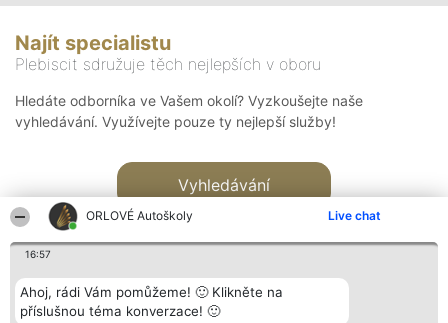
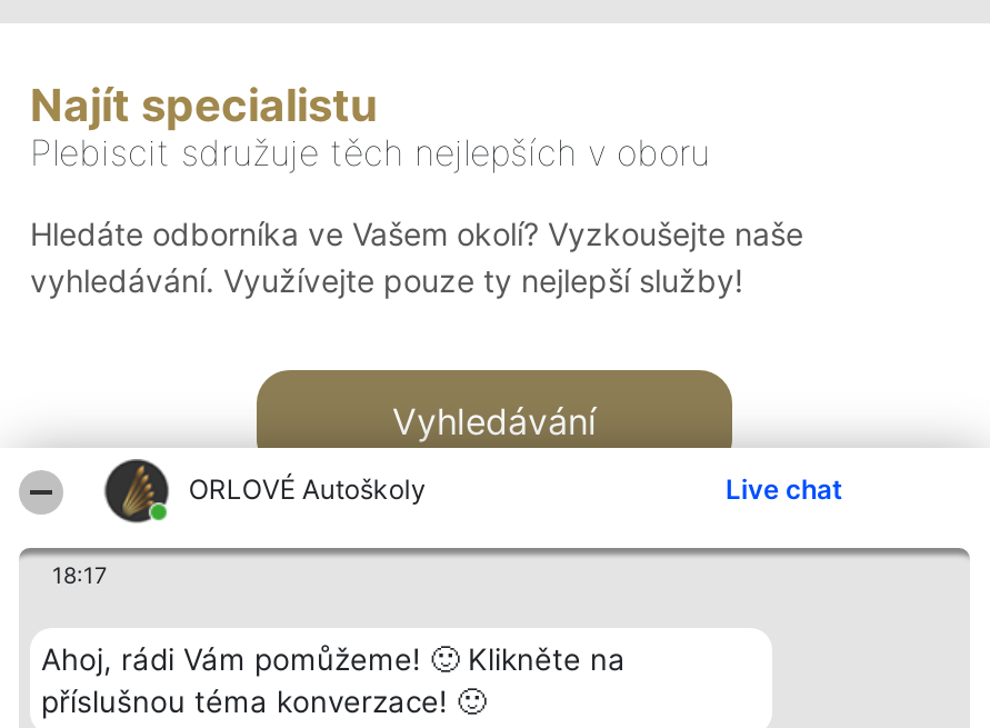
[25,248,51,260] 16:57 -> [52,561,108,588] 18:17

